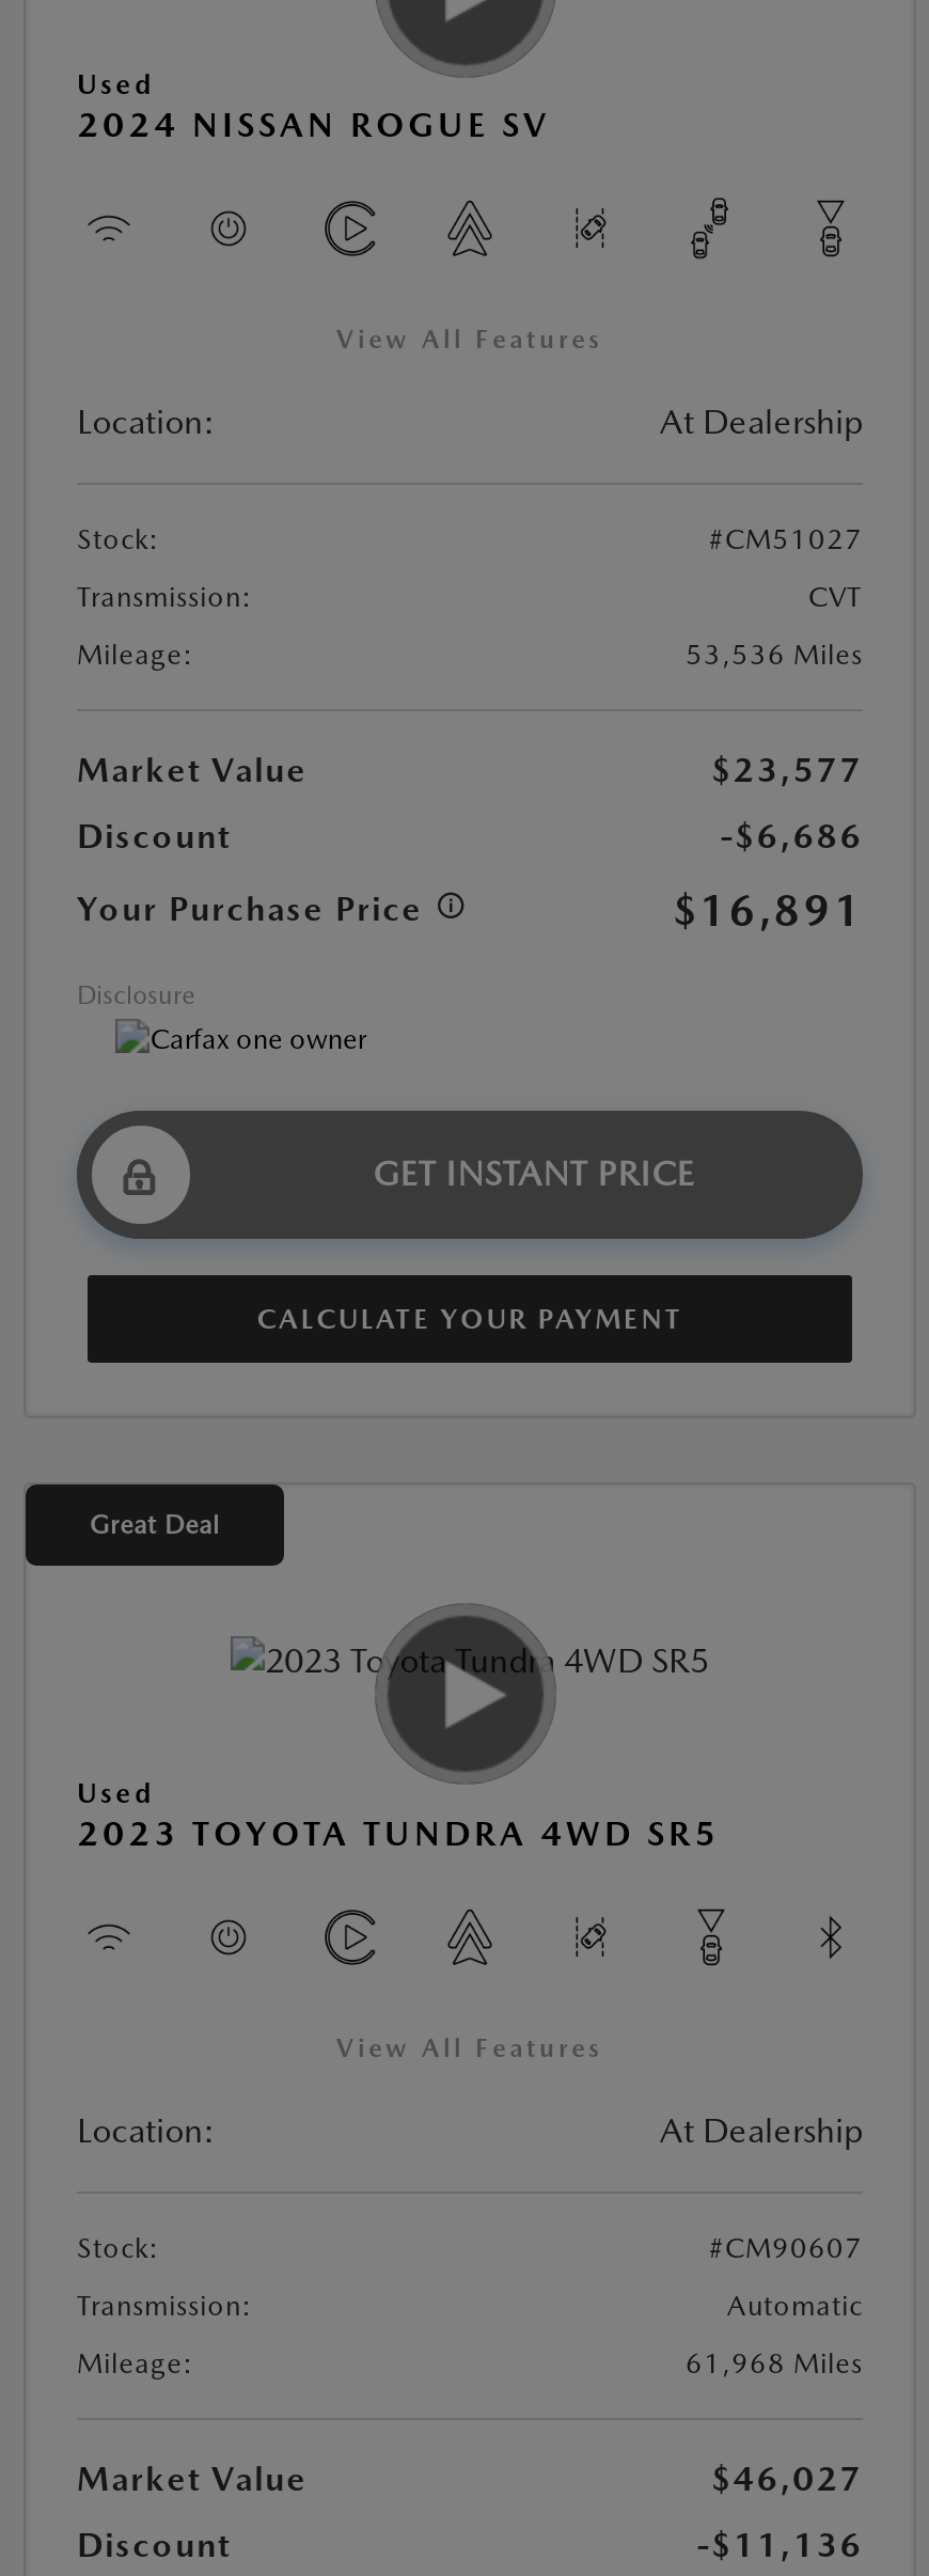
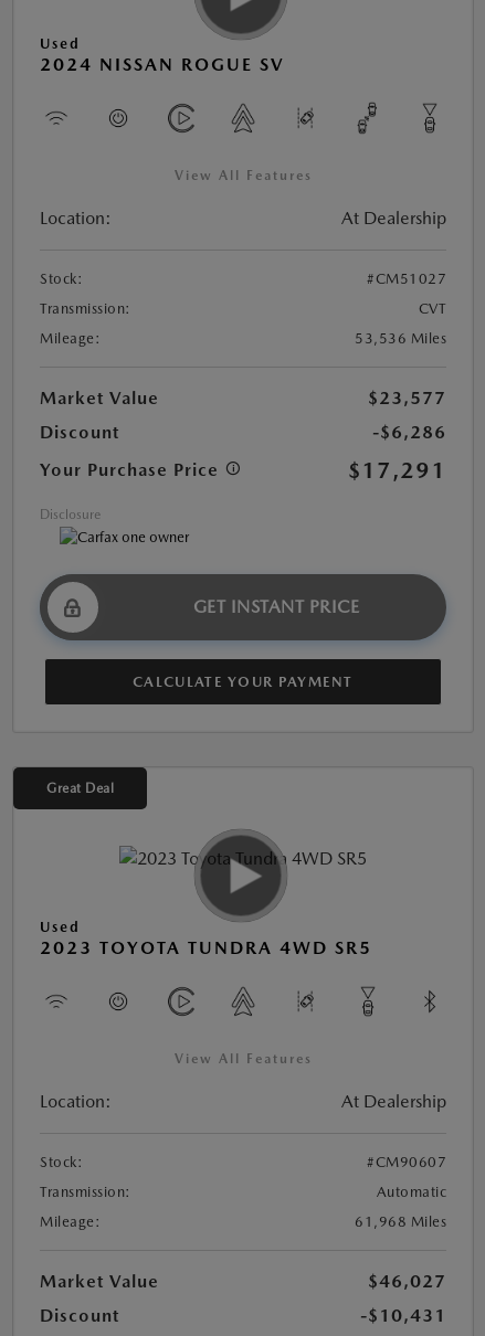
[720,817,863,857] -$6,686 -> [372,422,446,443] -$6,286
[673,885,863,936] $16,891 -> [348,458,446,484] $17,291
[696,2525,863,2565] -$11,136 -> [360,1305,446,1326] -$10,431

